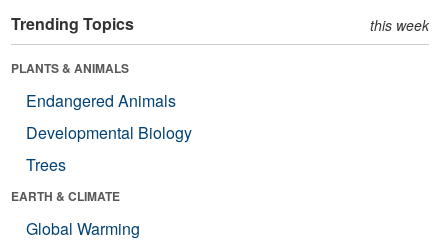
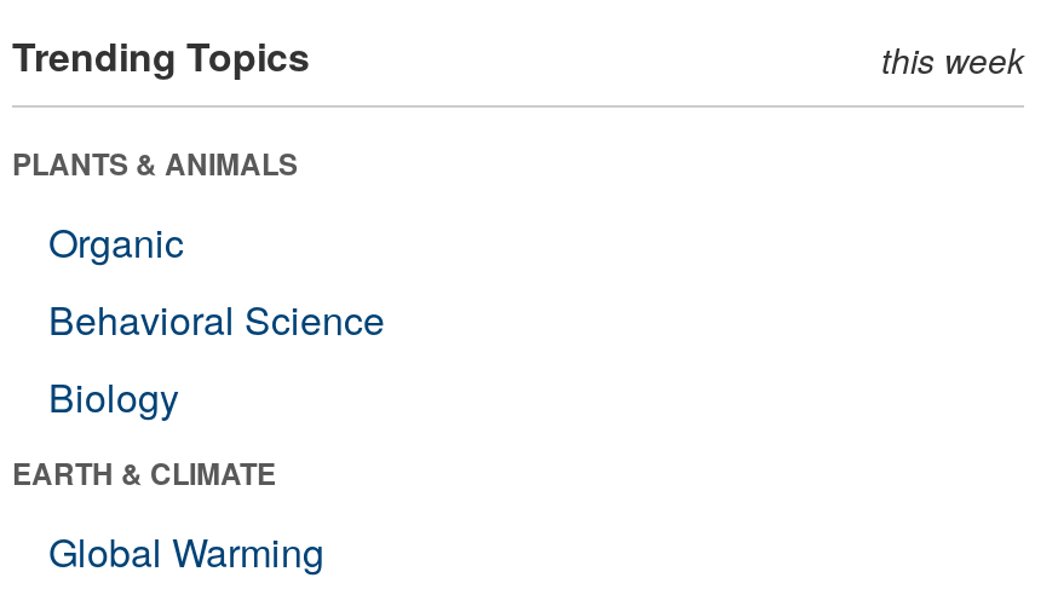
[26,89,192,176] Endangered Animals | Developmental Biology | Trees -> [48,214,385,424] Organic | Behavioral Science | Biology

